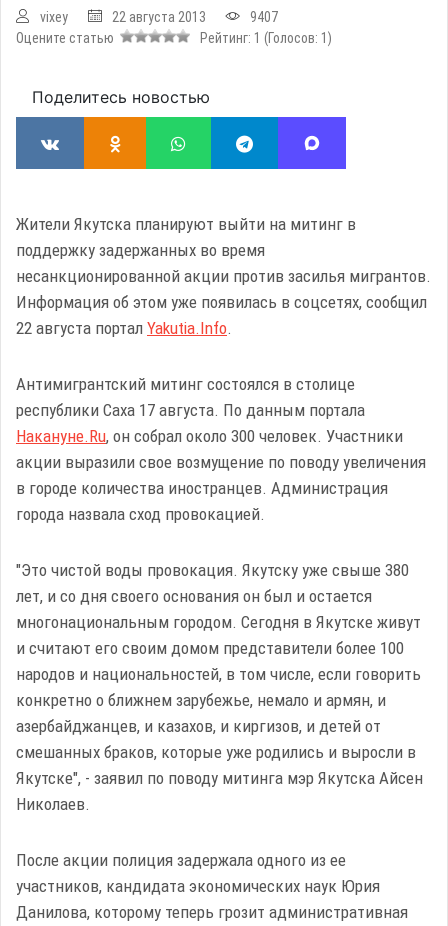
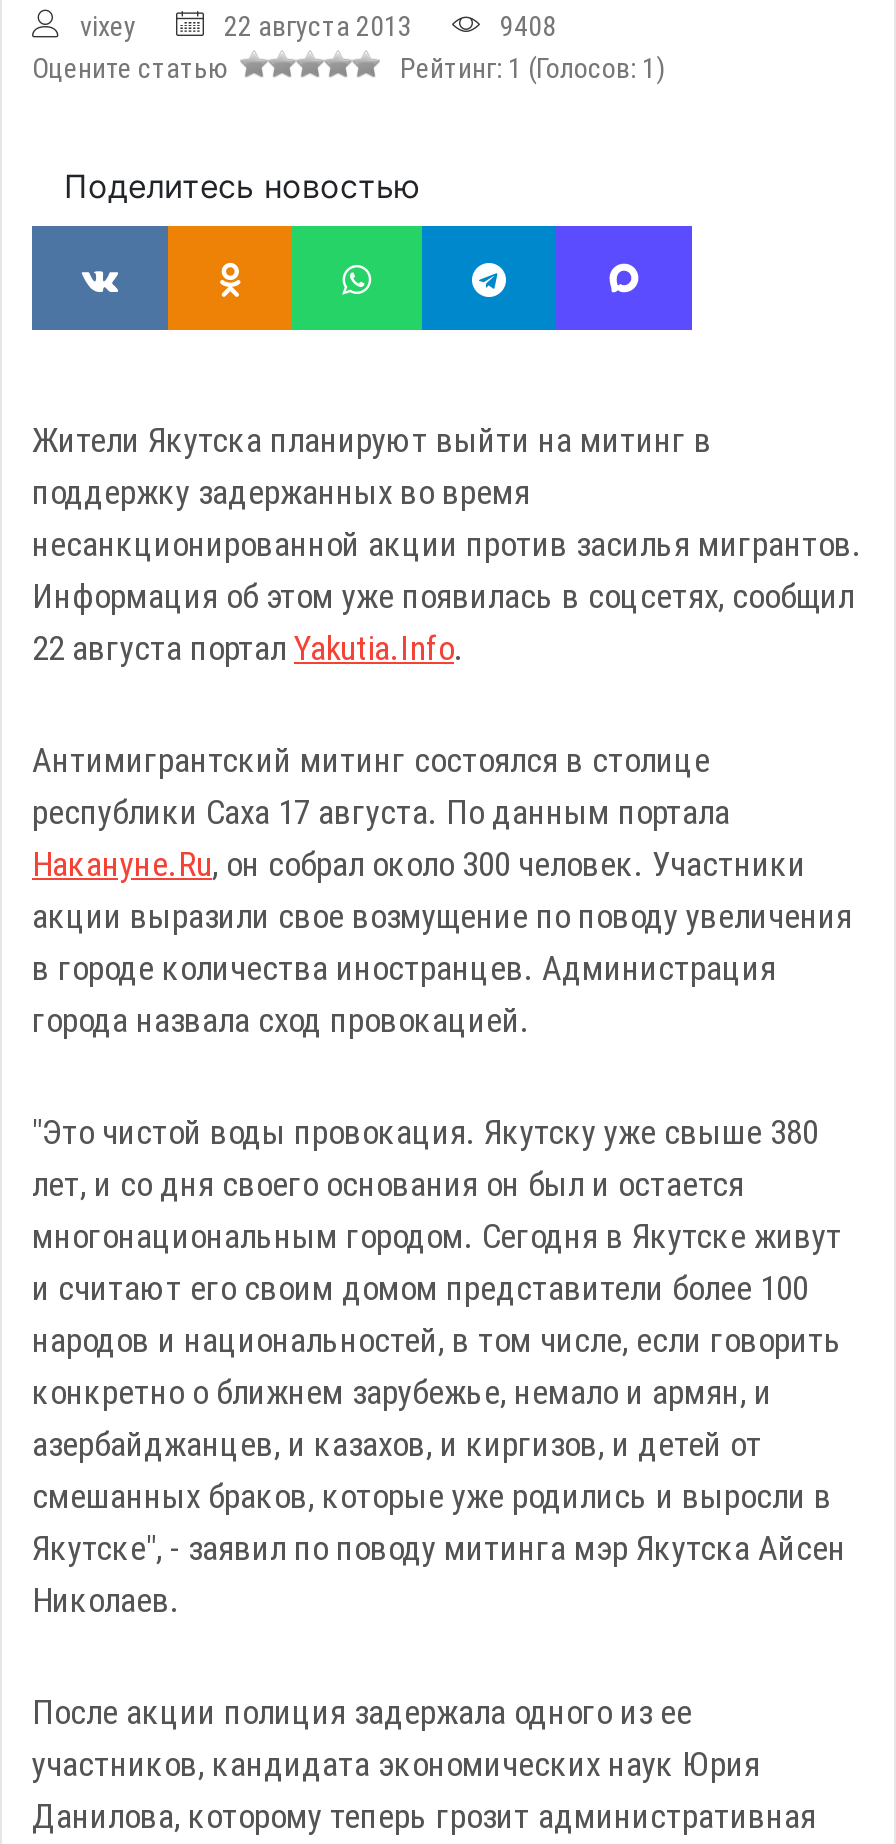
[250,9,278,25] 9407 -> [500,10,556,42] 9408

